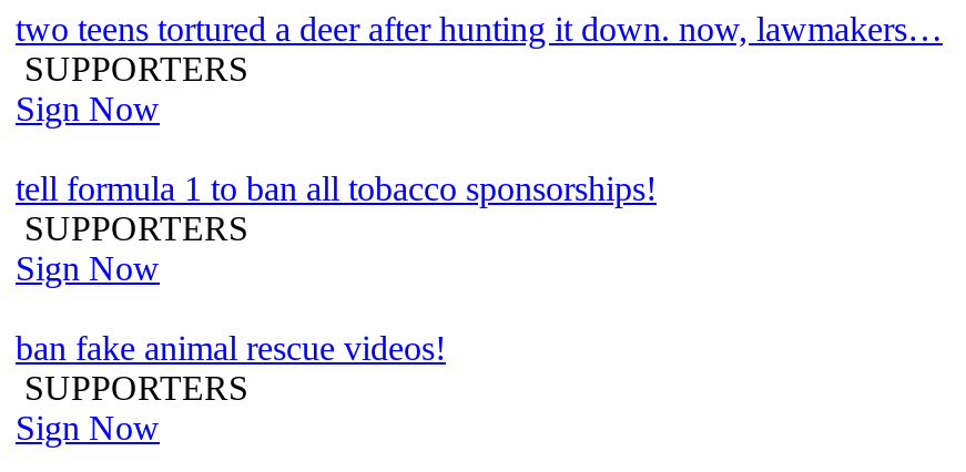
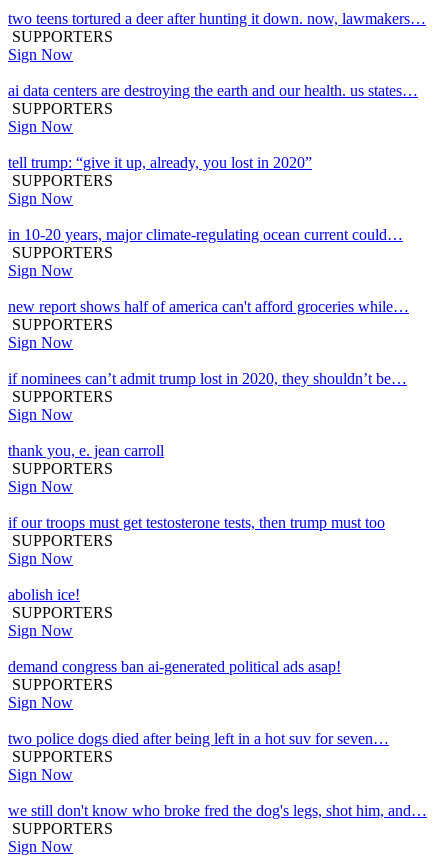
[16,170,657,207] tell formula 1 to ban all tobacco sponsorships! -> [8,82,418,99] ai data centers are destroying the earth and our health. us states…
[16,329,446,367] ban fake animal rescue videos! -> [8,154,427,819] tell trump: “give it up, already, you lost in 2020” | SUPPORTERS | Sign Now | in 10-20 years, major climate-regulating ocean current could… | SUPPORTERS | Sign Now | new report shows half of america can't afford groceries while… | SUPPORTERS | Sign Now | if nominees can’t admit trump lost in 2020, they shouldn’t be… | SUPPORTERS | Sign Now | thank you, e. jean carroll | SUPPORTERS | Sign Now | if our troops must get testosterone tests, then trump must too | SUPPORTERS | Sign Now | abolish ice! | SUPPORTERS | Sign Now | demand congress ban ai-generated political ads asap! | SUPPORTERS | Sign Now | two police dogs died after being left in a hot suv for seven… | SUPPORTERS | Sign Now | we still don't know who broke fred the dog's legs, shot him, and…

